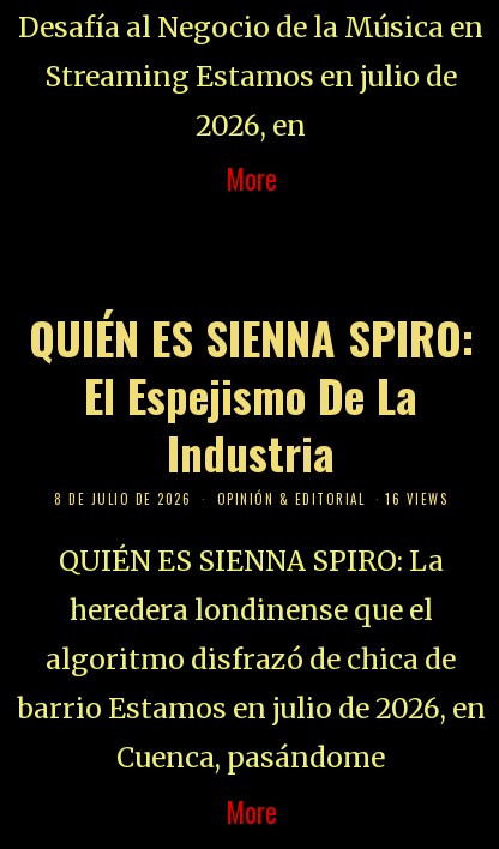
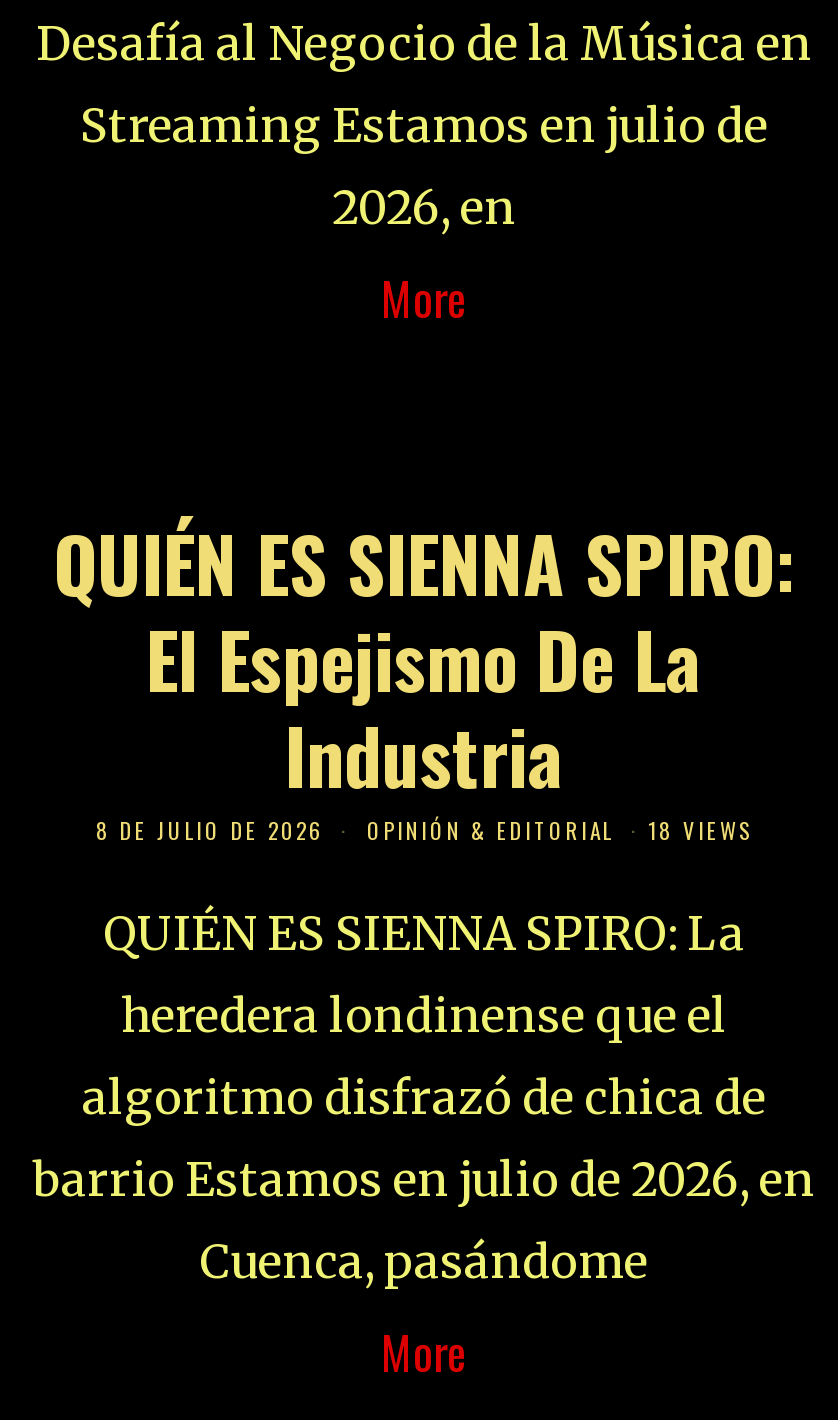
[54,489,447,509] 8 DE JULIO DE 2026 OPINIÓN & EDITORIAL 16 VIEWS -> [96,815,752,847] 8 DE JULIO DE 2026 OPINIÓN & EDITORIAL 18 VIEWS

